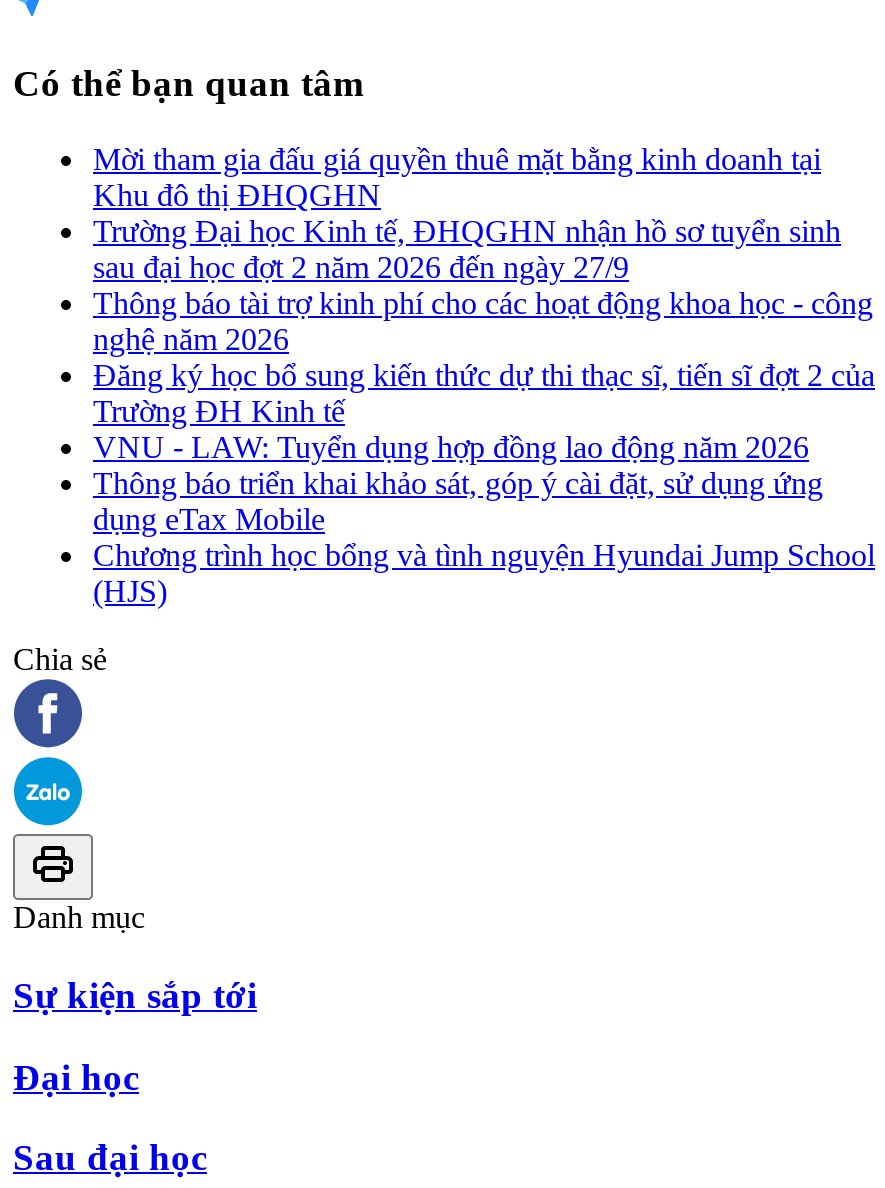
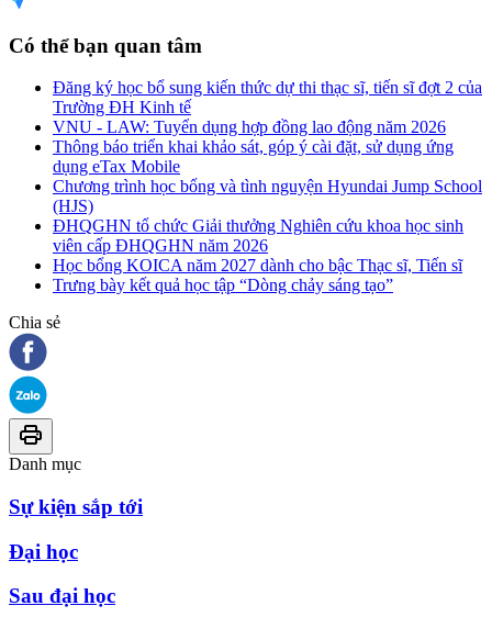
[93,143,873,357] Mời tham gia đấu giá quyền thuê mặt bằng kinh doanh tại | Khu đô thị ĐHQGHN | Trường Đại học Kinh tế, ĐHQGHN nhận hồ sơ tuyển sinh | sau đại học đợt 2 năm 2026 đến ngày 27/9 | Thông báo tài trợ kinh phí cho các hoạt động khoa học - công | nghệ năm 2026 -> none
moved [93,359,875,609] -> [53,78,482,216]: Đăng ký học bổ sung kiến thức dự thi thạc sĩ, tiến sĩ đợt 2 của | Trường ĐH Kinh tế | VNU - LAW: Tuyển dụng hợp đồng lao động năm 2026 | Thông báo triển khai khảo sát, góp ý cài đặt, sử dụng ứng | dụng eTax Mobile | Chương trình học bổng và tình nguyện Hyundai Jump School | (HJS)
none -> [53,217,463,295] ĐHQGHN tổ chức Giải thưởng Nghiên cứu khoa học sinh | viên cấp ĐHQGHN năm 2026 | Học bổng KOICA năm 2027 dành cho bậc Thạc sĩ, Tiến sĩ | Trưng bày kết quả học tập “Dòng chảy sáng tạo”

